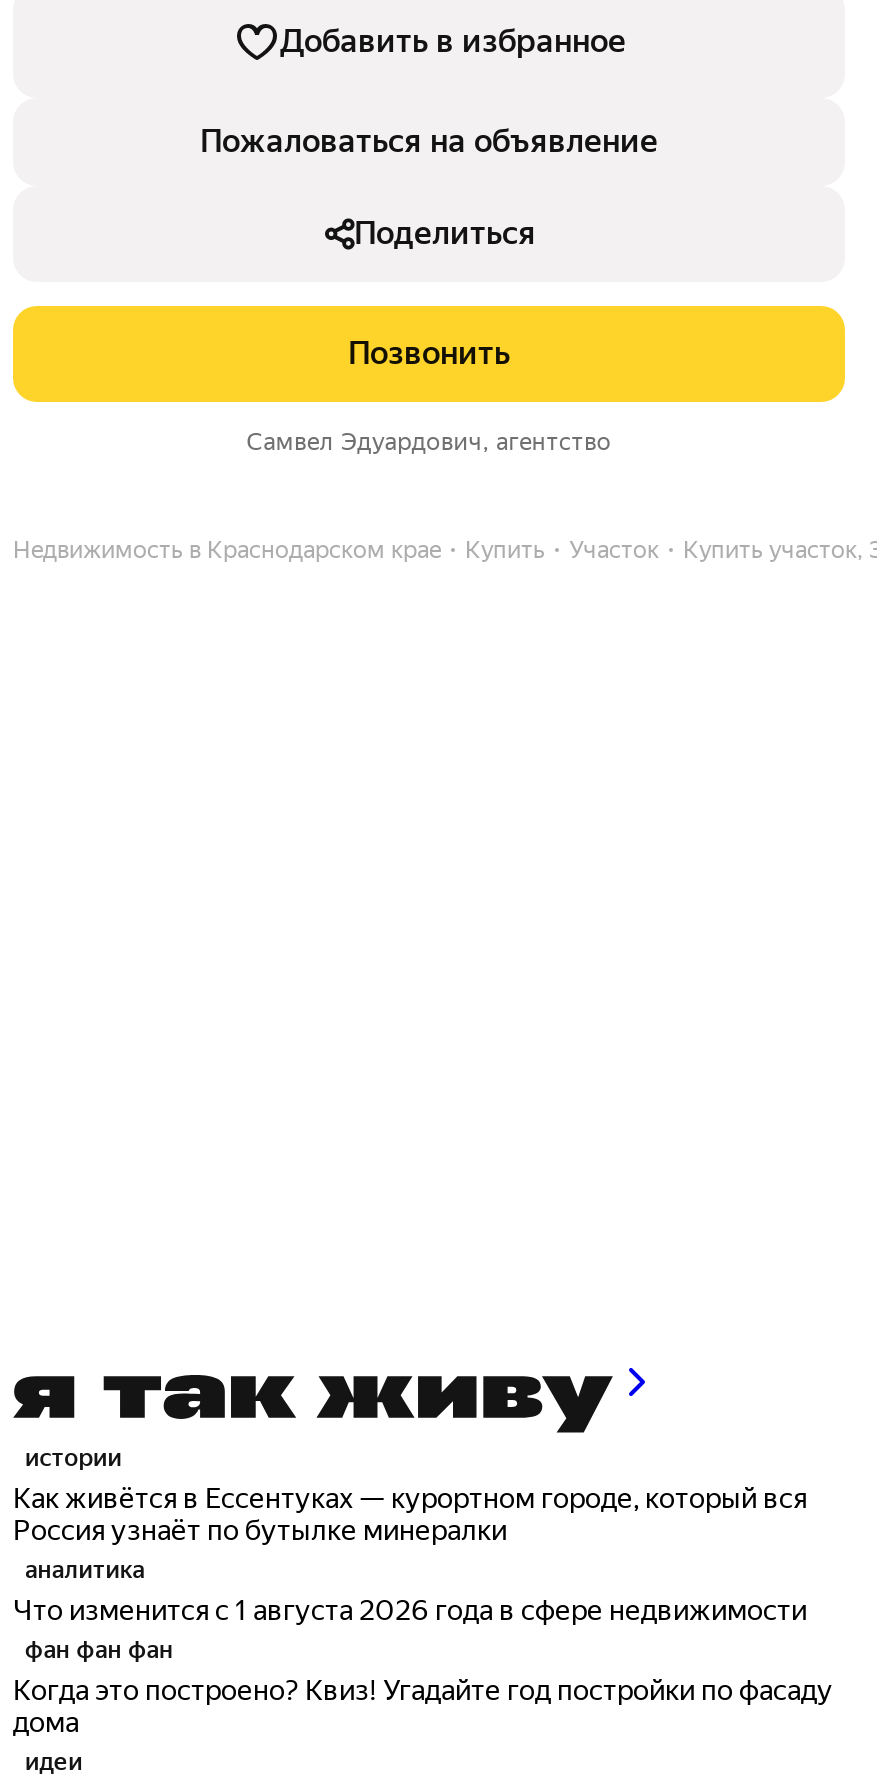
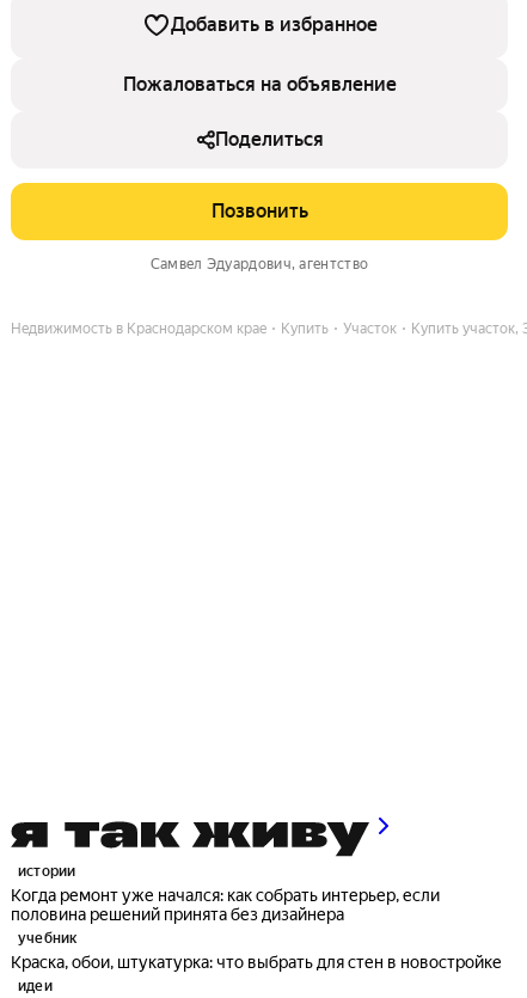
[13,1481,833,1737] Как живётся в Ессентуках — курортном городе, который вся | Россия узнаёт по бутылке минералки | аналитика | Что изменится с 1 августа 2026 года в сфере недвижимости | фан фан фан | Когда это построено? Квиз! Угадайте год постройки по фасаду | дома -> [11,885,502,971] Когда ремонт уже начался: как собрать интерьер, если | половина решений принята без дизайнера | учебник | Краска, обои, штукатурка: что выбрать для стен в новостройке

